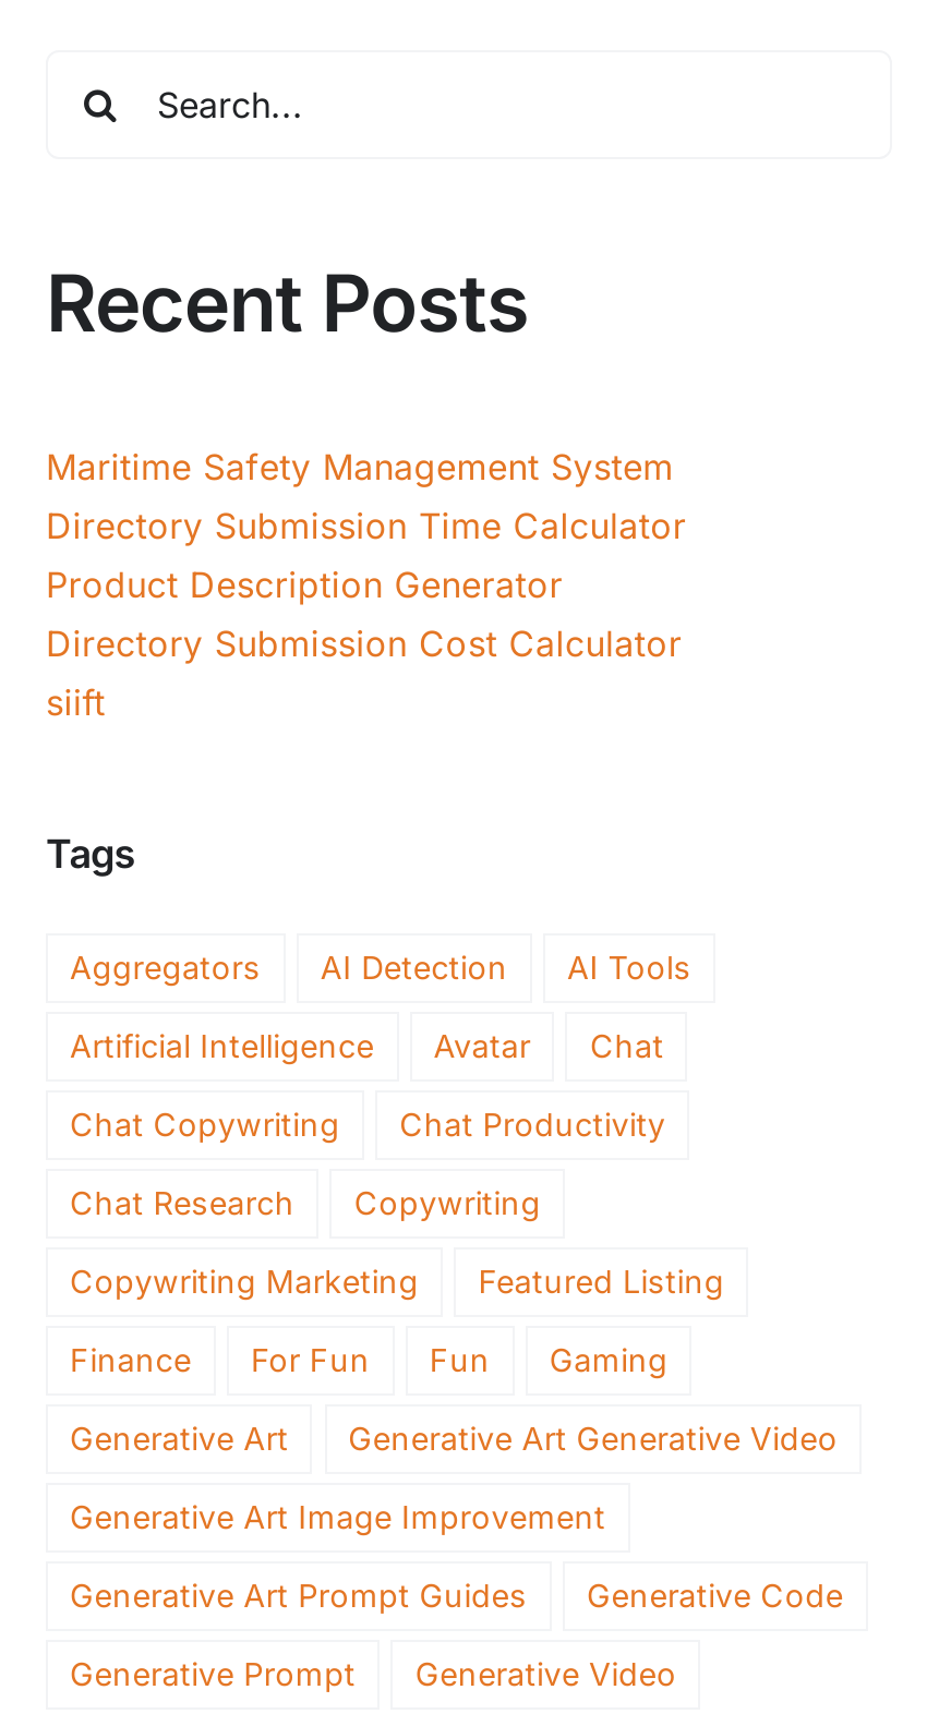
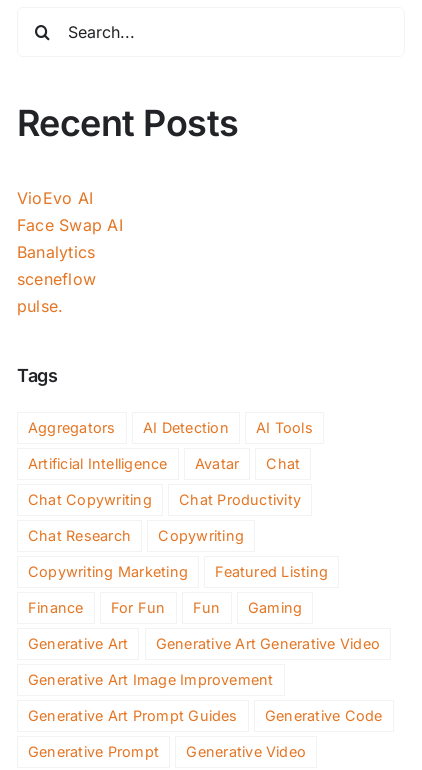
[46,445,686,724] Maritime Safety Management System | Directory Submission Time Calculator | Product Description Generator | Directory Submission Cost Calculator | siift -> [17,188,123,316] VioEvo AI | Face Swap AI | Banalytics | sceneflow | pulse.

